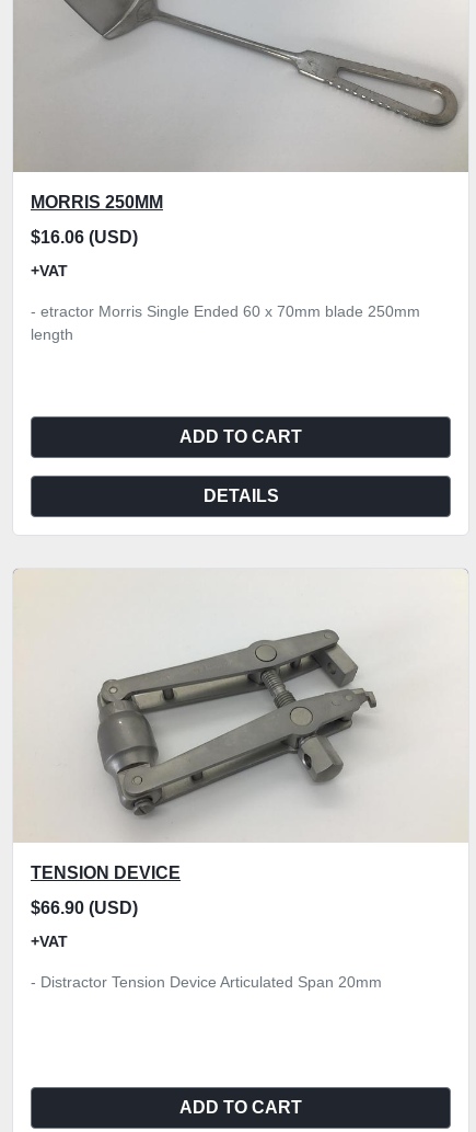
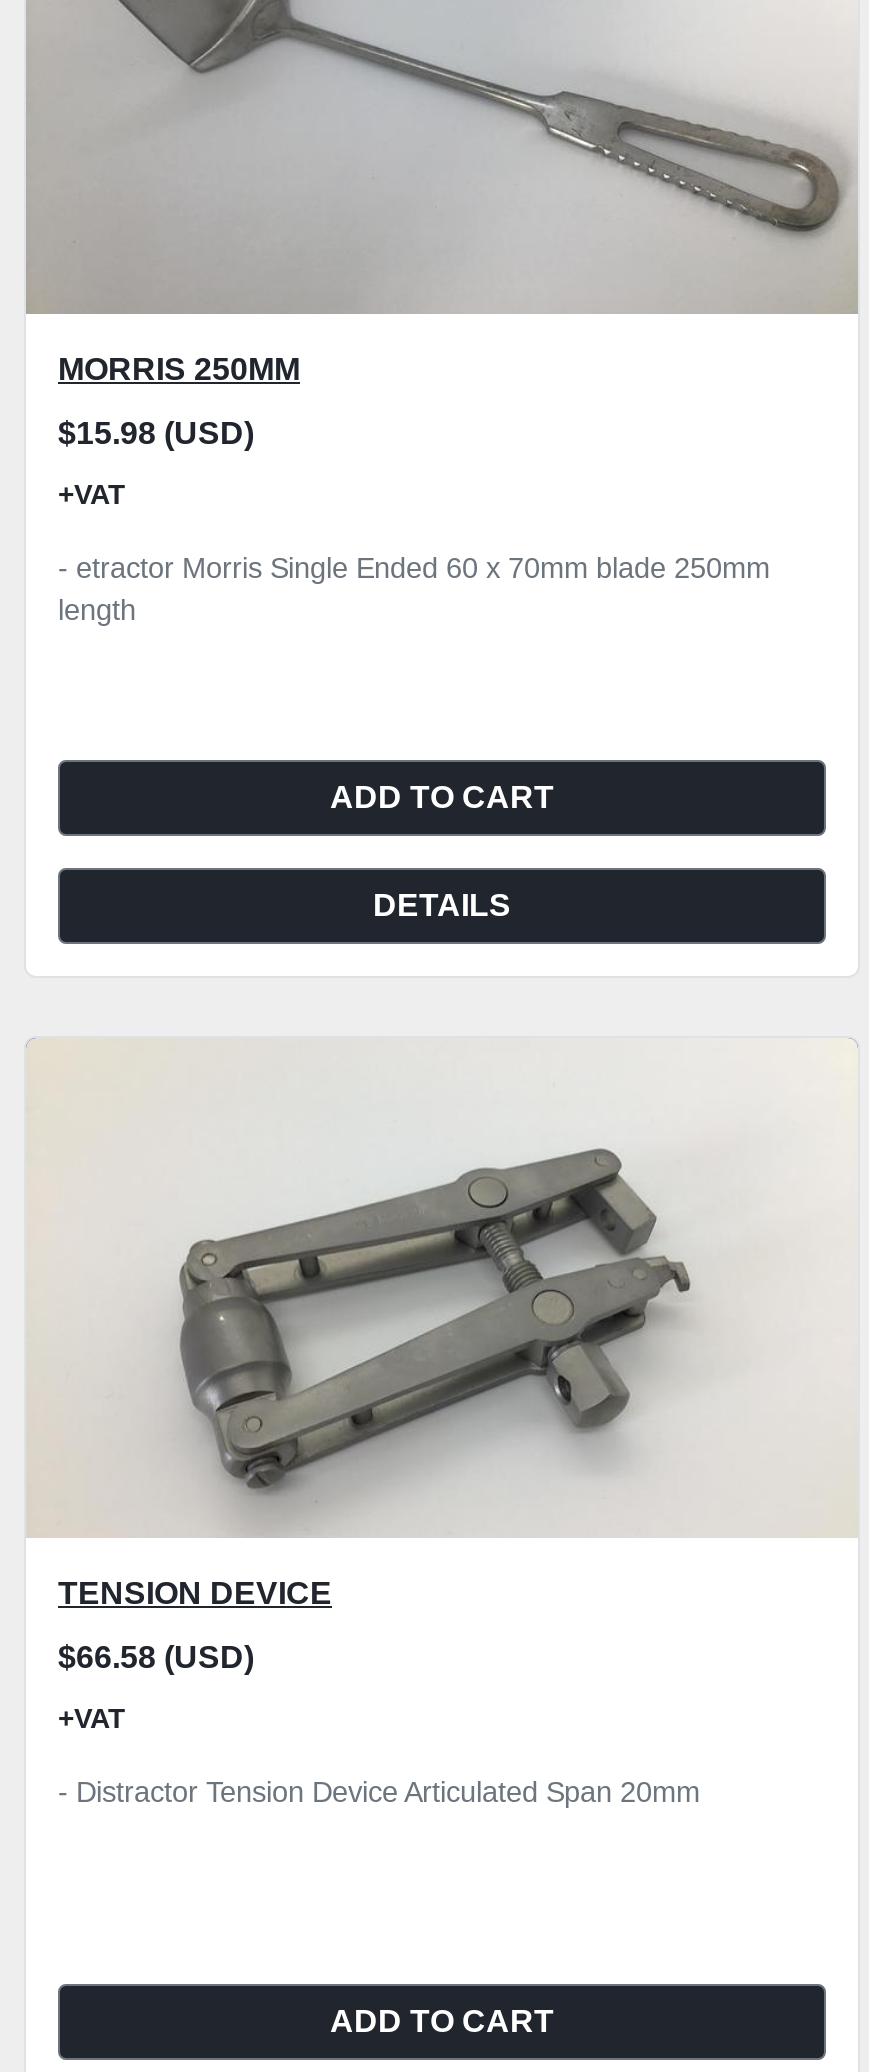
[31,228,138,247] $16.06 (USD) -> [58,417,254,451] $15.98 (USD)
[31,899,138,918] $66.90 (USD) -> [58,1641,254,1675] $66.58 (USD)

